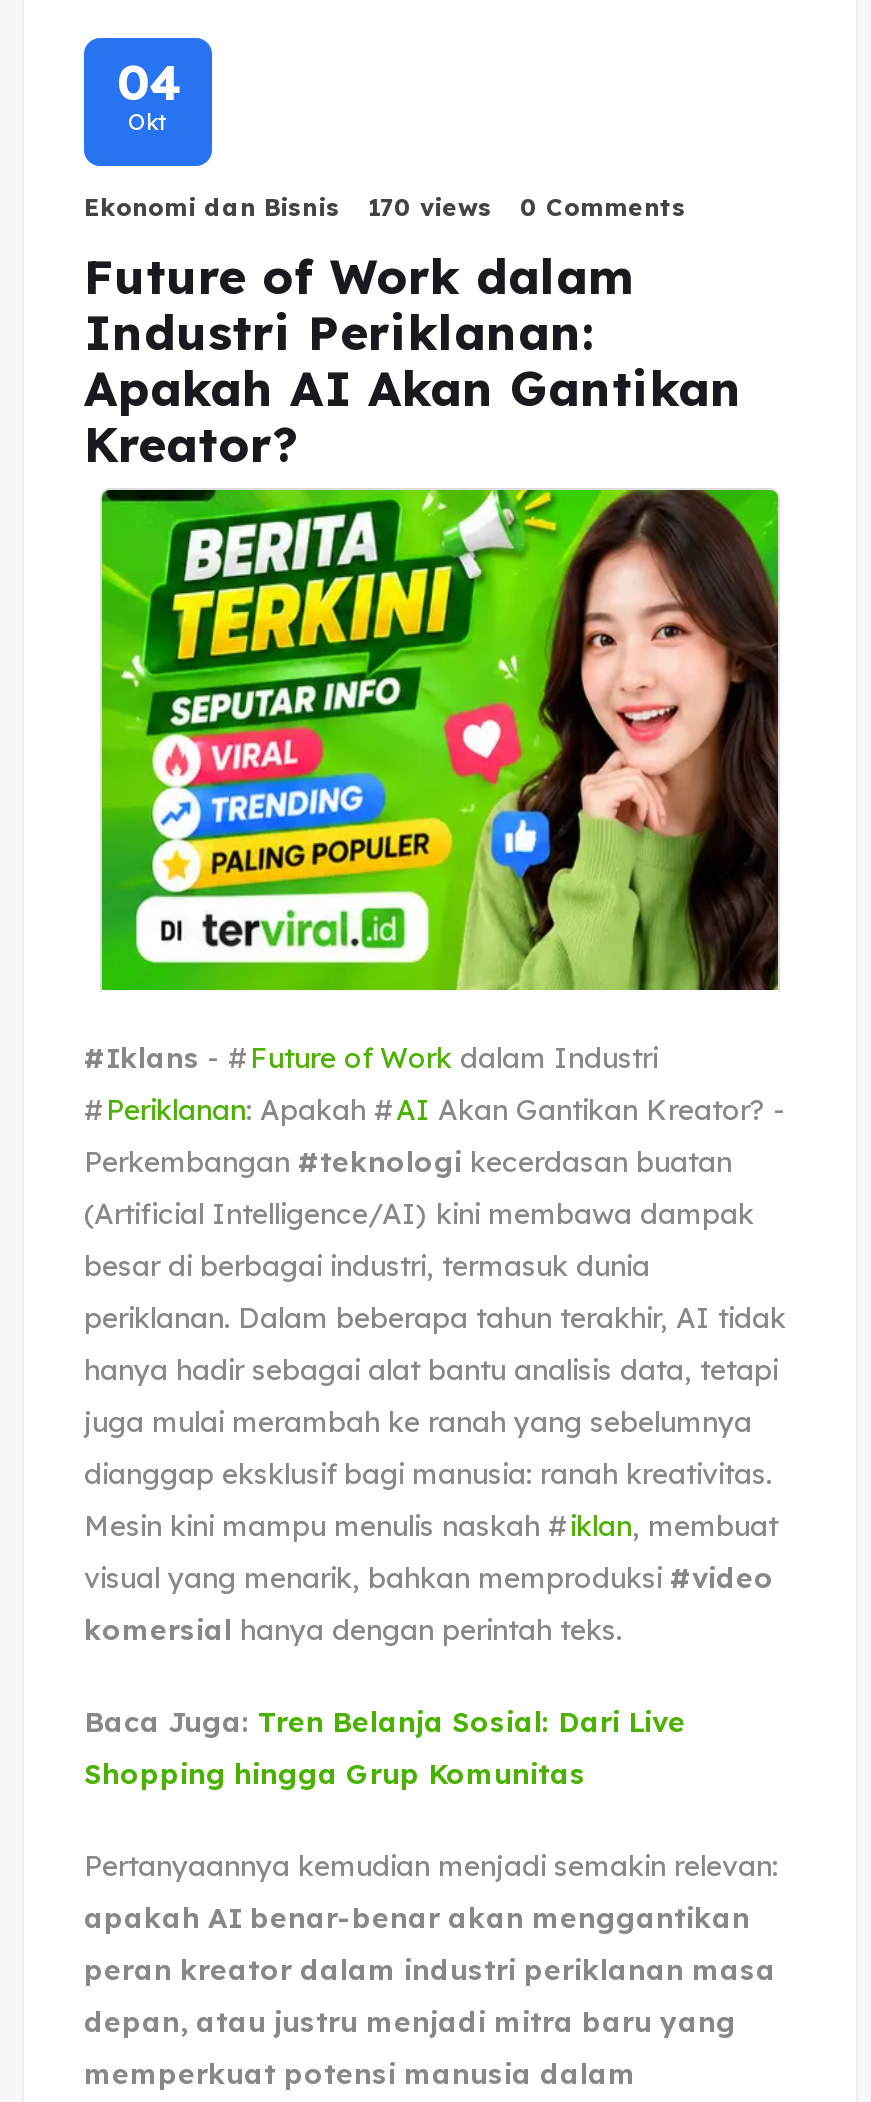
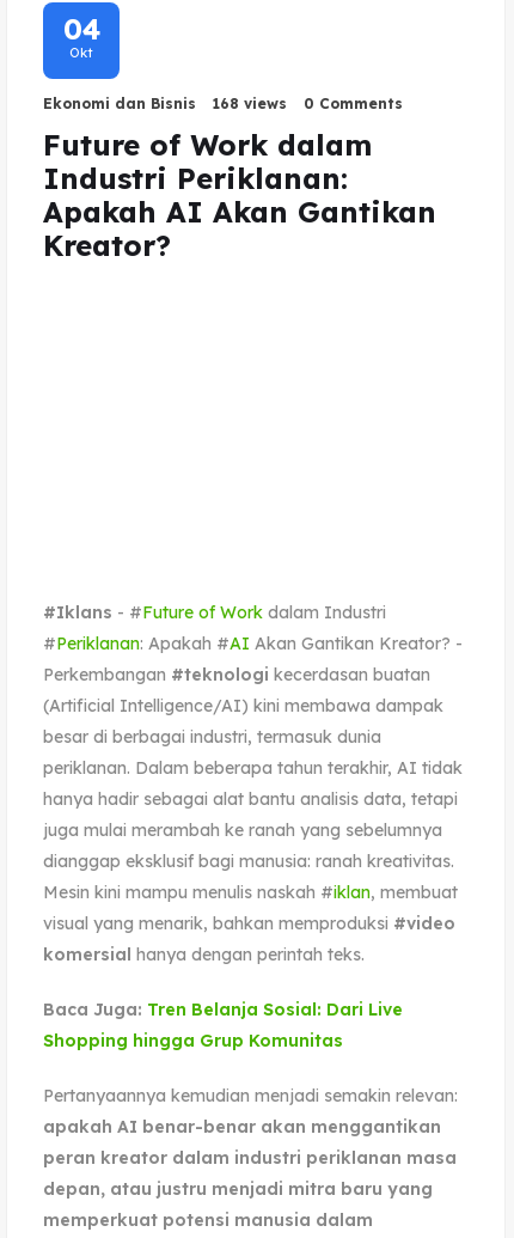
[84,192,686,222] Ekonomi dan Bisnis 170 views 0 Comments -> [43,94,403,112] Ekonomi dan Bisnis 168 views 0 Comments
[100,488,780,992] [image] -> none

